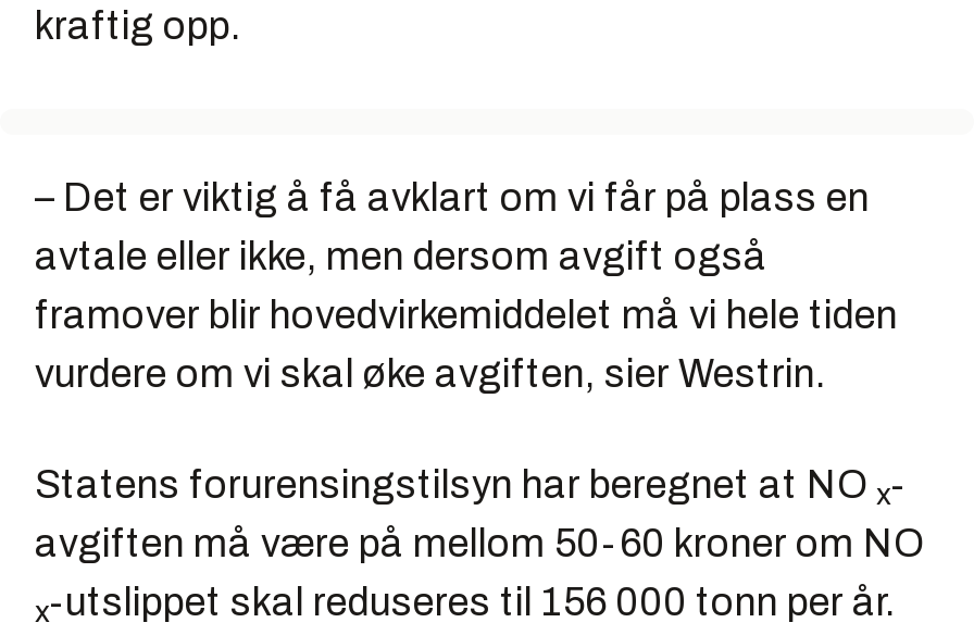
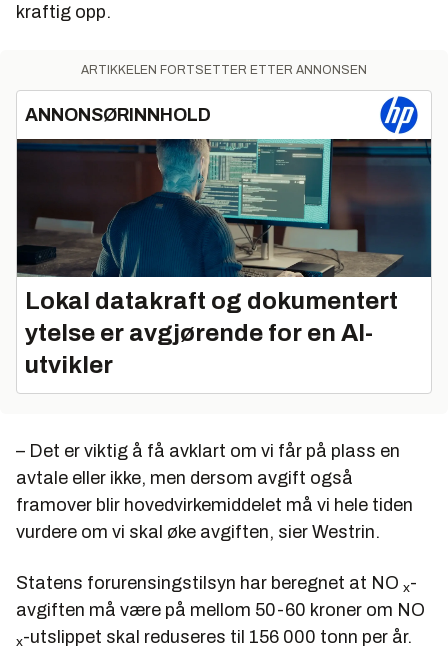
none -> [16,63,432,278] [image] | ARTIKKELEN FORTSETTER ETTER ANNONSEN | ANNONSØRINNHOLD
none -> [25,288,398,378] Lokal datakraft og dokumentert | ytelse er avgjørende for en AI- | utvikler

